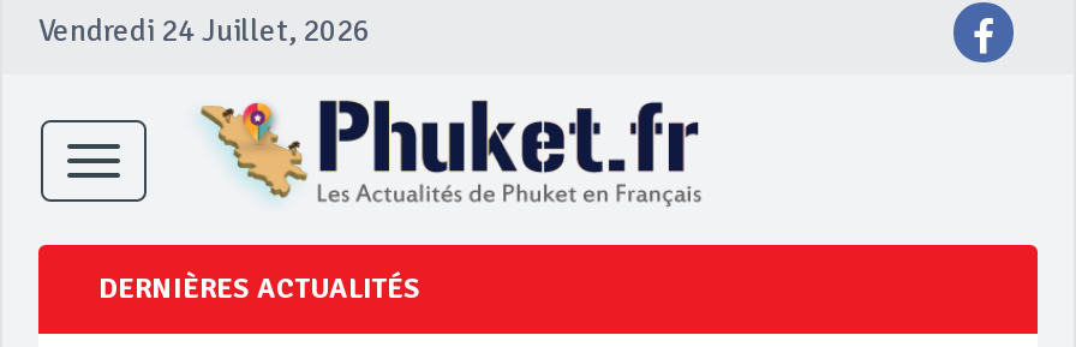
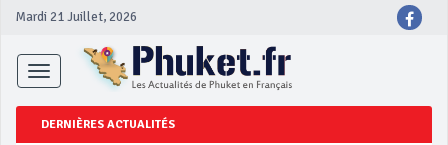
[38,12,370,50] Vendredi 24 Juillet, 2026 -> [16,9,137,25] Mardi 21 Juillet, 2026

